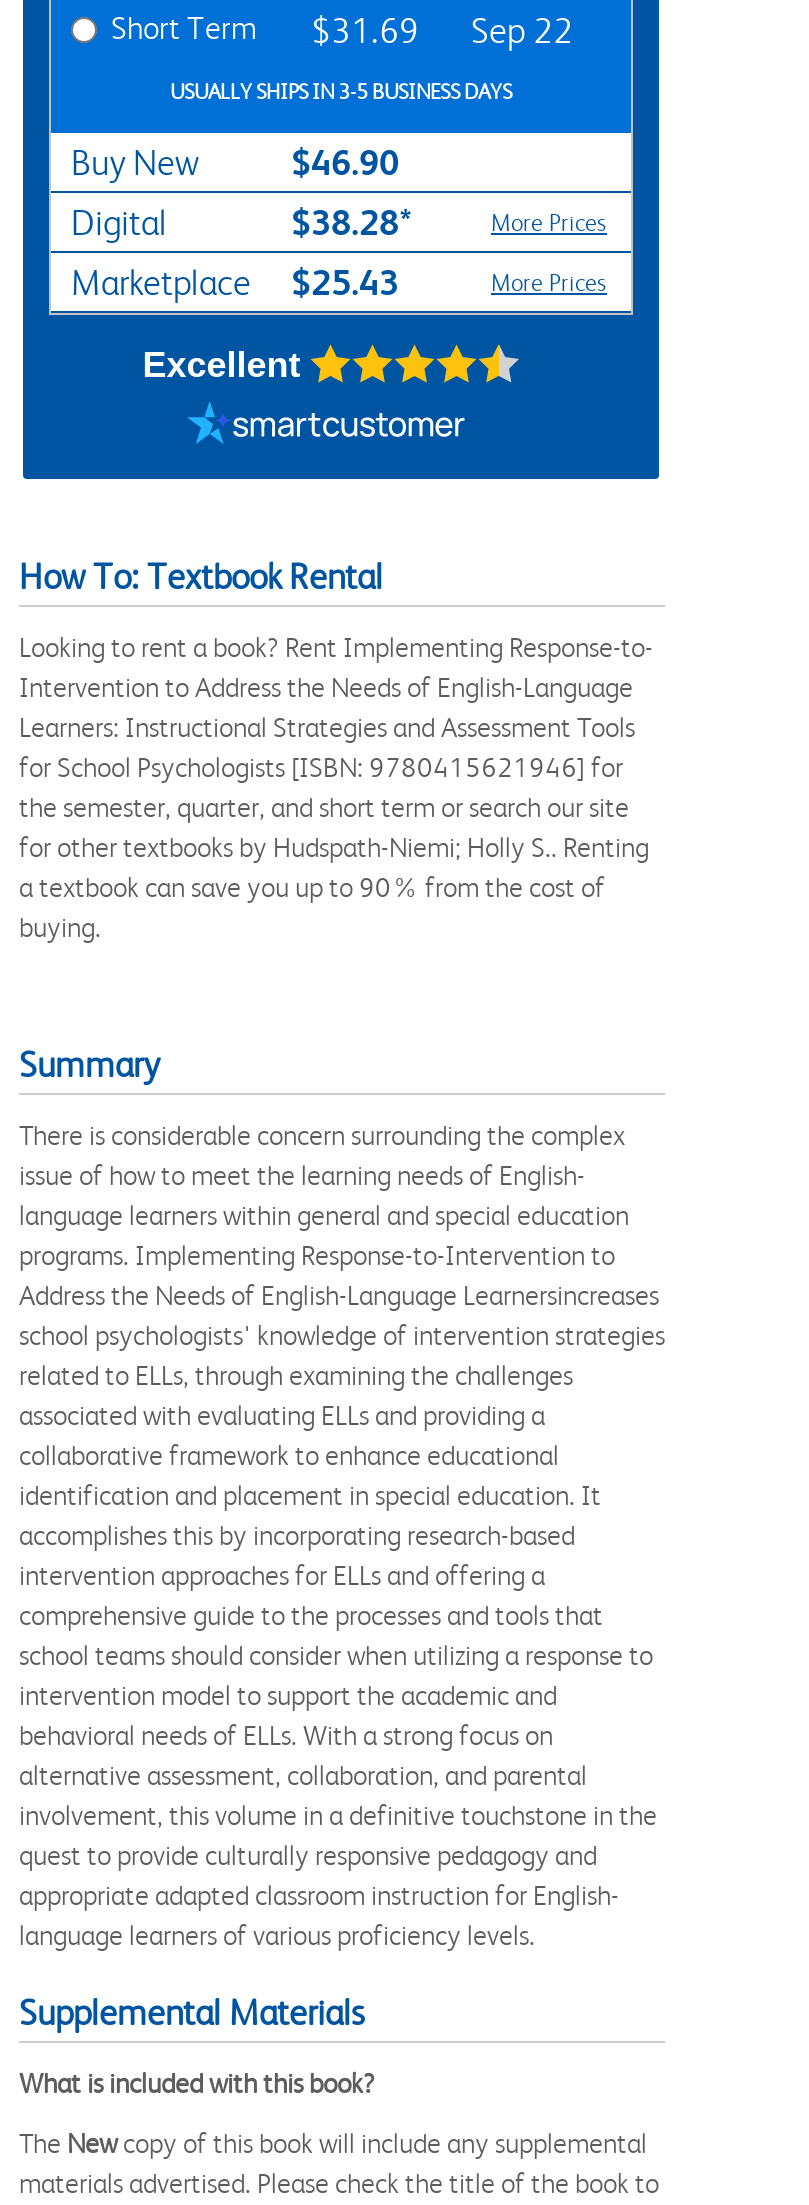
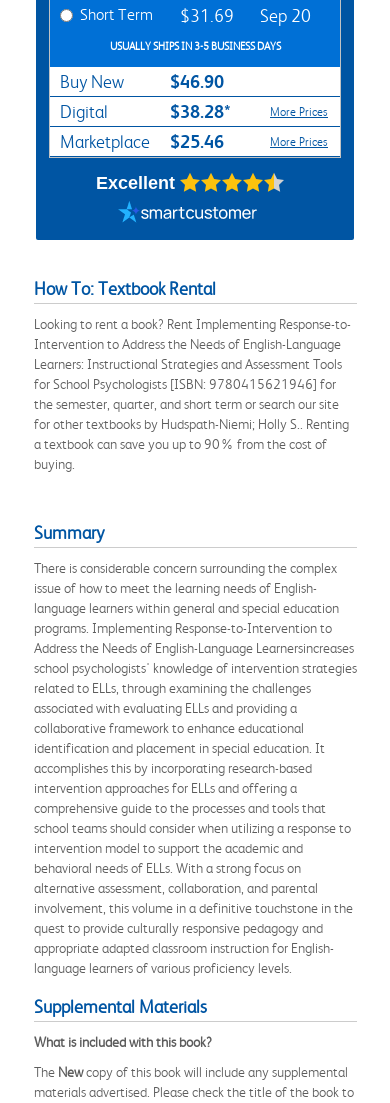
[111,9,573,51] Short Term $31.69 Sep 22 -> [80,5,311,26] Short Term $31.69 Sep 20
[71,261,399,303] Marketplace $25.43 -> [60,131,224,152] Marketplace $25.46

